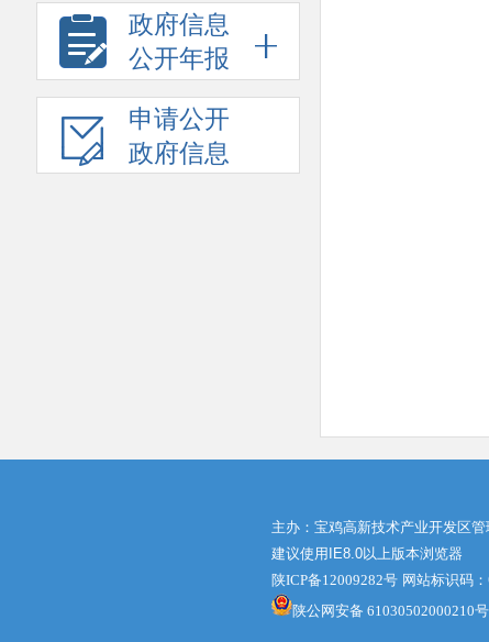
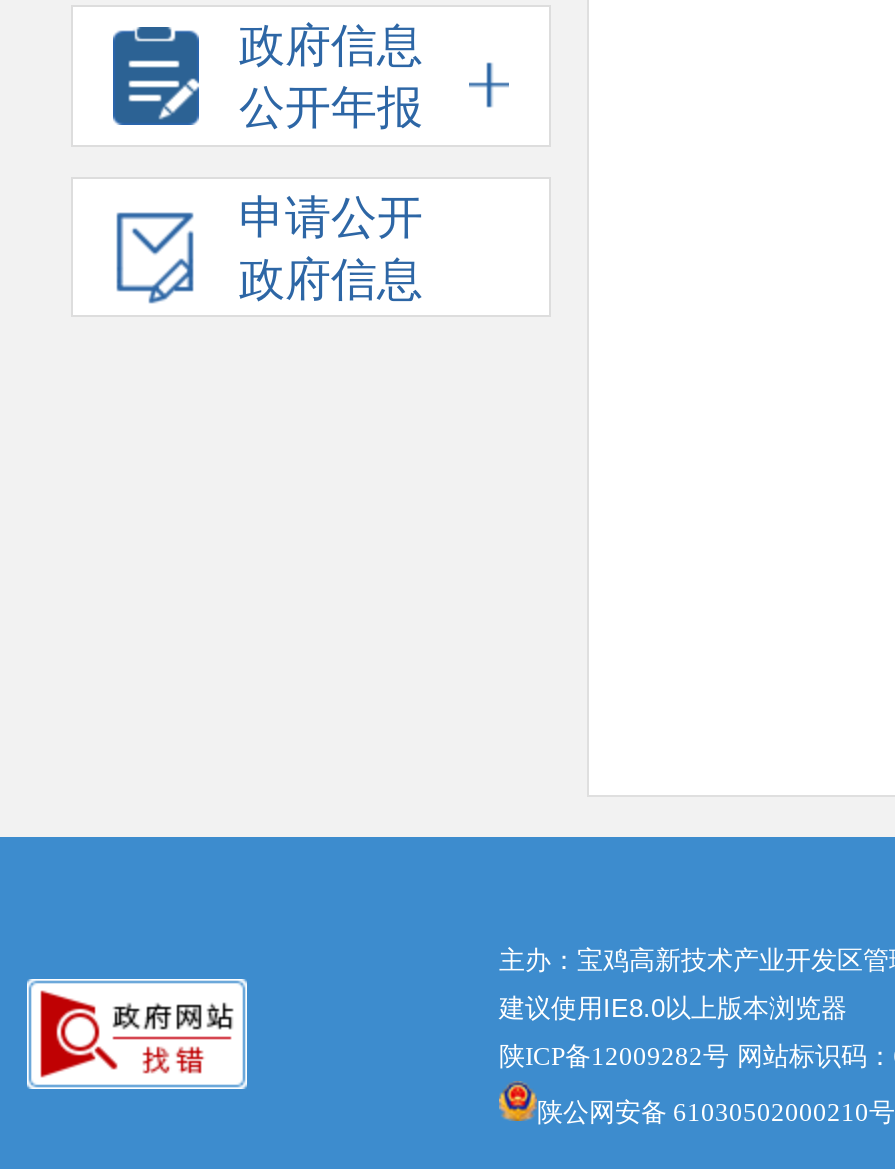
none -> [25,977,249,1091] [image]

